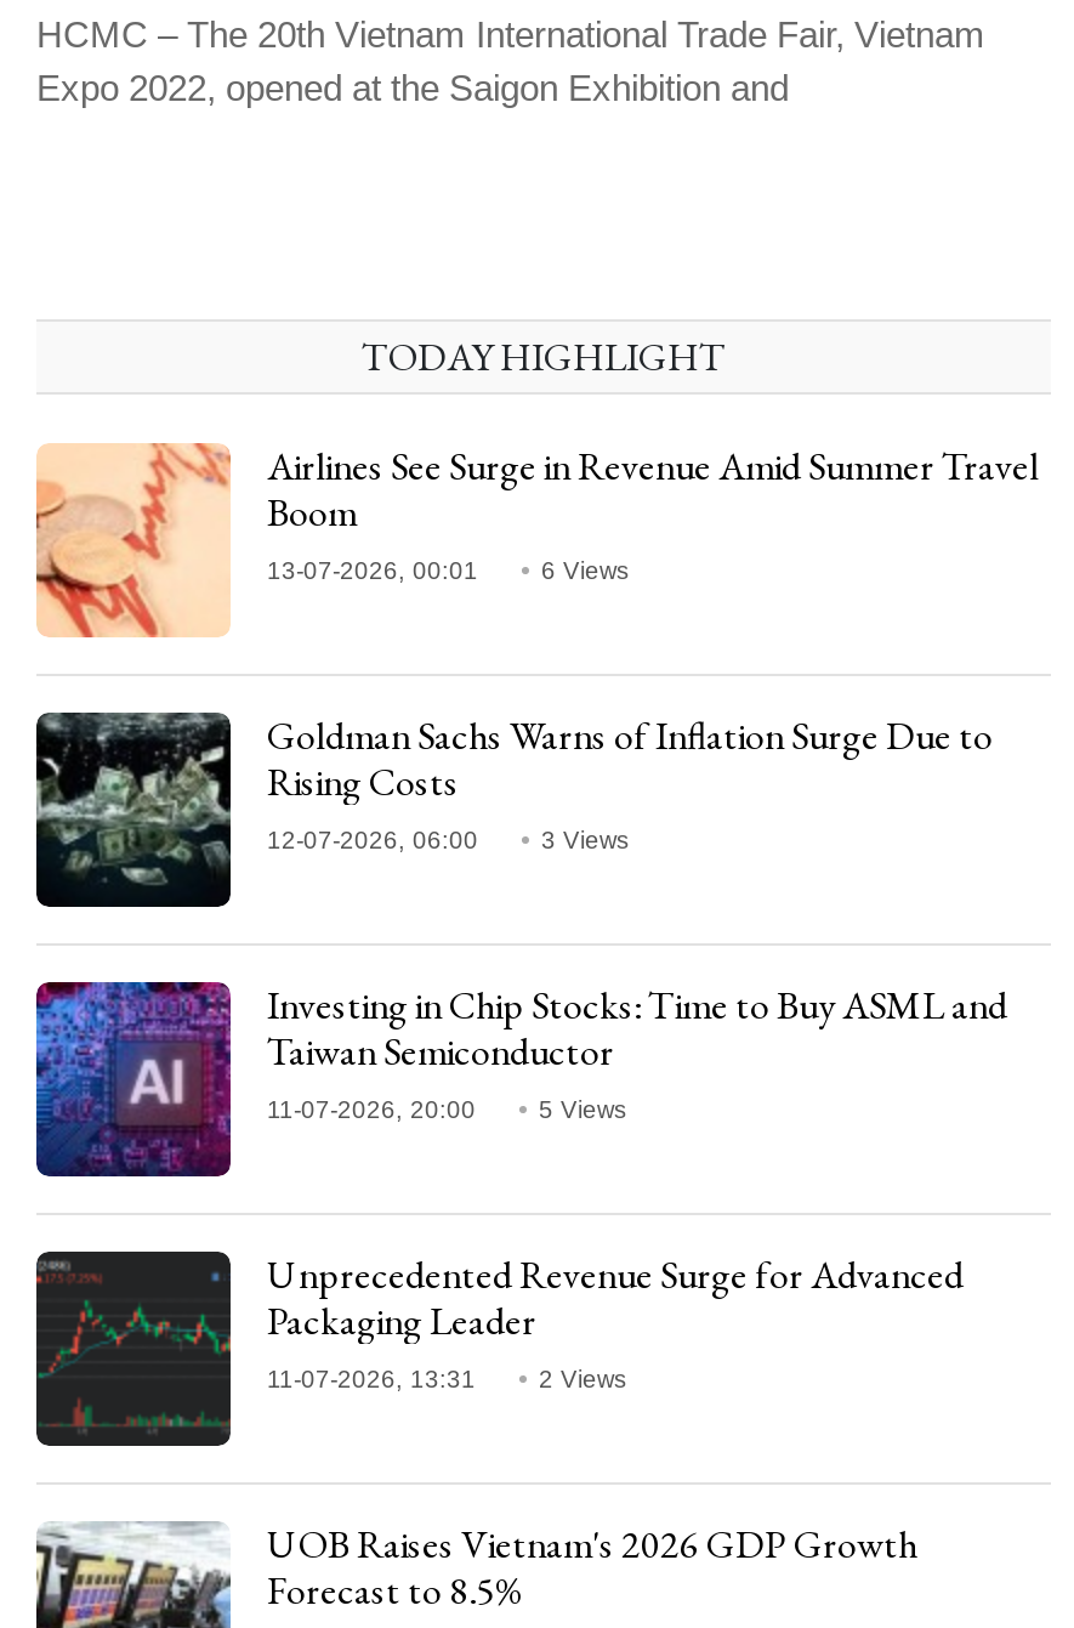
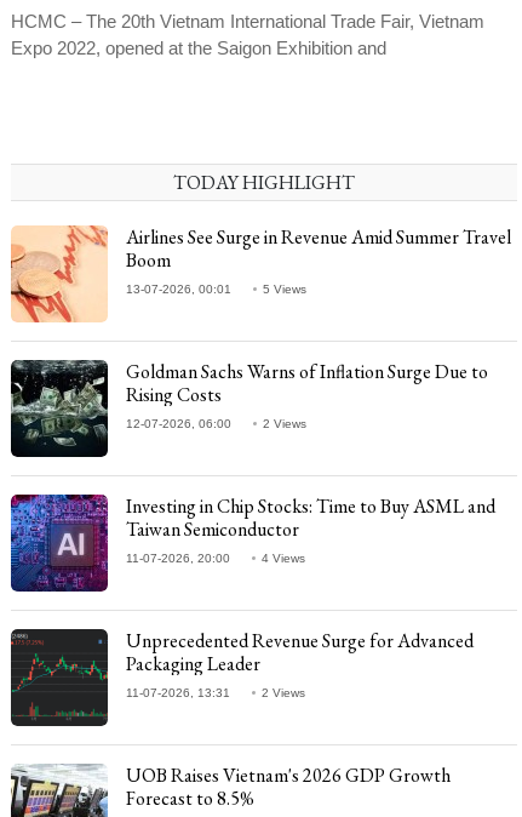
[541,556,629,583] 6 Views -> [263,282,306,295] 5 Views
[541,826,629,852] 3 Views -> [263,416,306,430] 2 Views
[539,1095,626,1122] 5 Views -> [262,551,305,564] 4 Views

